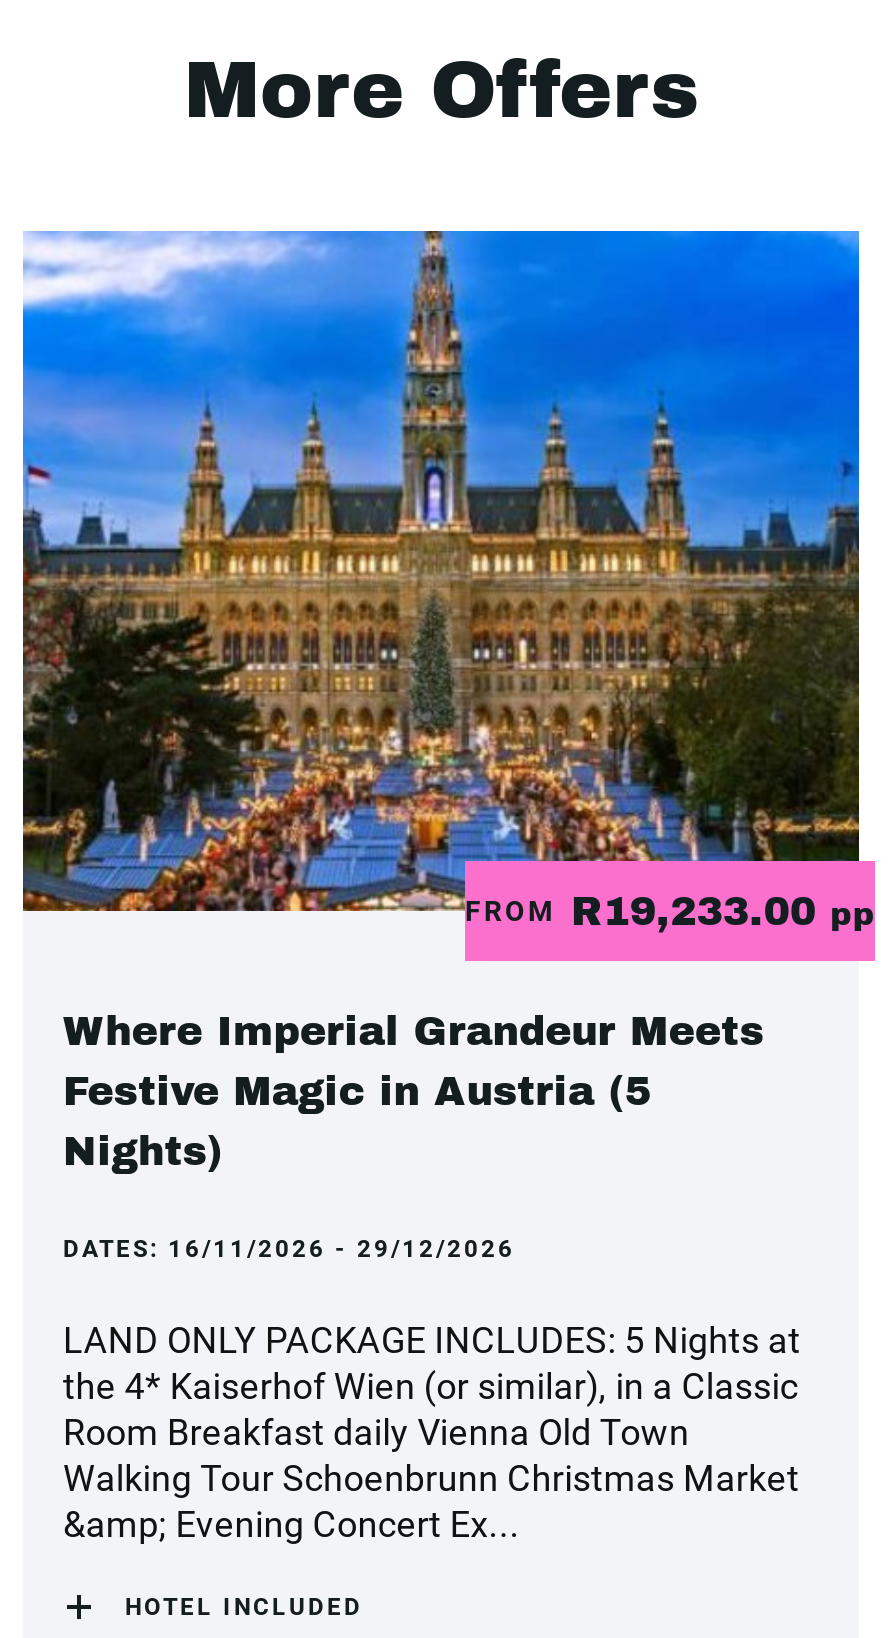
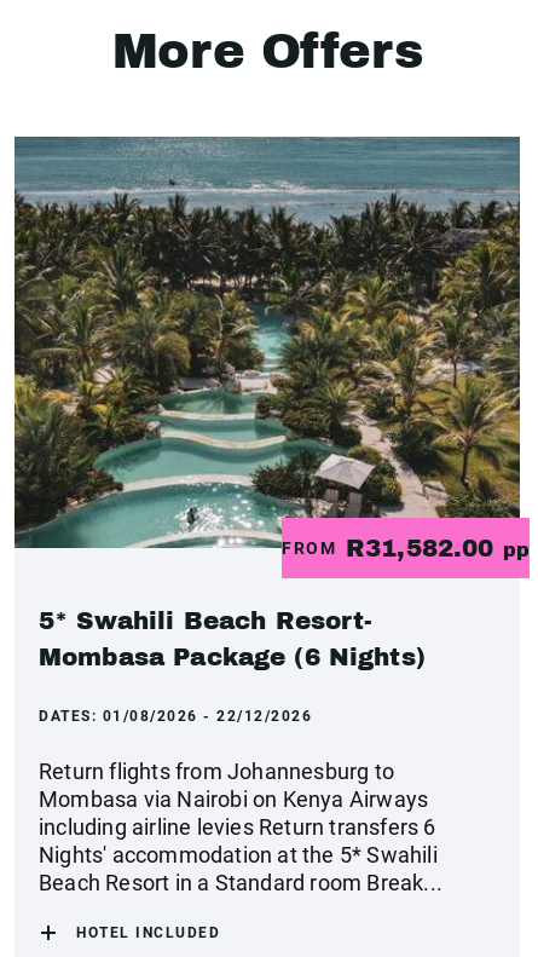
[21,229,875,933] [image] | FROM R19,233.00 pp -> [13,136,530,561] [image] | FROM R31,582.00 pp
[63,1009,764,1173] Where Imperial Grandeur Meets | Festive Magic in Austria (5 | Nights) -> [39,607,425,670] 5* Swahili Beach Resort- | Mombasa Package (6 Nights)
[63,1235,515,1263] DATES: 16/11/2026 - 29/12/2026 -> [39,708,312,725] DATES: 01/08/2026 - 22/12/2026
[63,1319,801,1545] LAND ONLY PACKAGE INCLUDES: 5 Nights at | the 4* Kaiserhof Wien (or similar), in a Classic | Room Breakfast daily Vienna Old Town | Walking Tour Schoenbrunn Christmas Market | &amp; Evening Concert Ex... -> [39,759,442,895] Return flights from Johannesburg to | Mombasa via Nairobi on Kenya Airways | including airline levies Return transfers 6 | Nights' accommodation at the 5* Swahili | Beach Resort in a Standard room Break...

